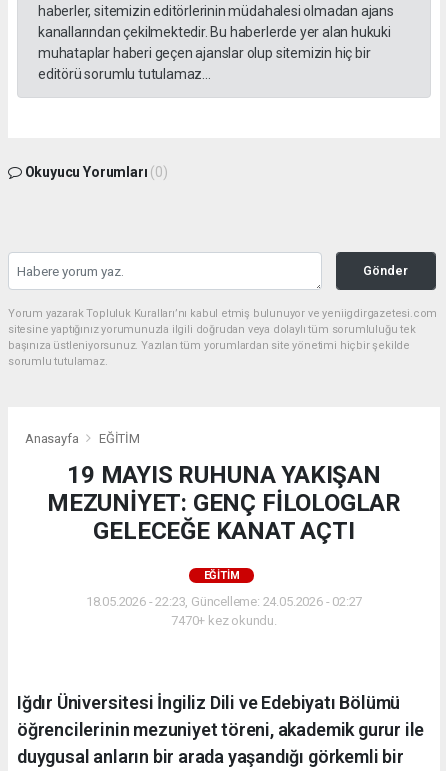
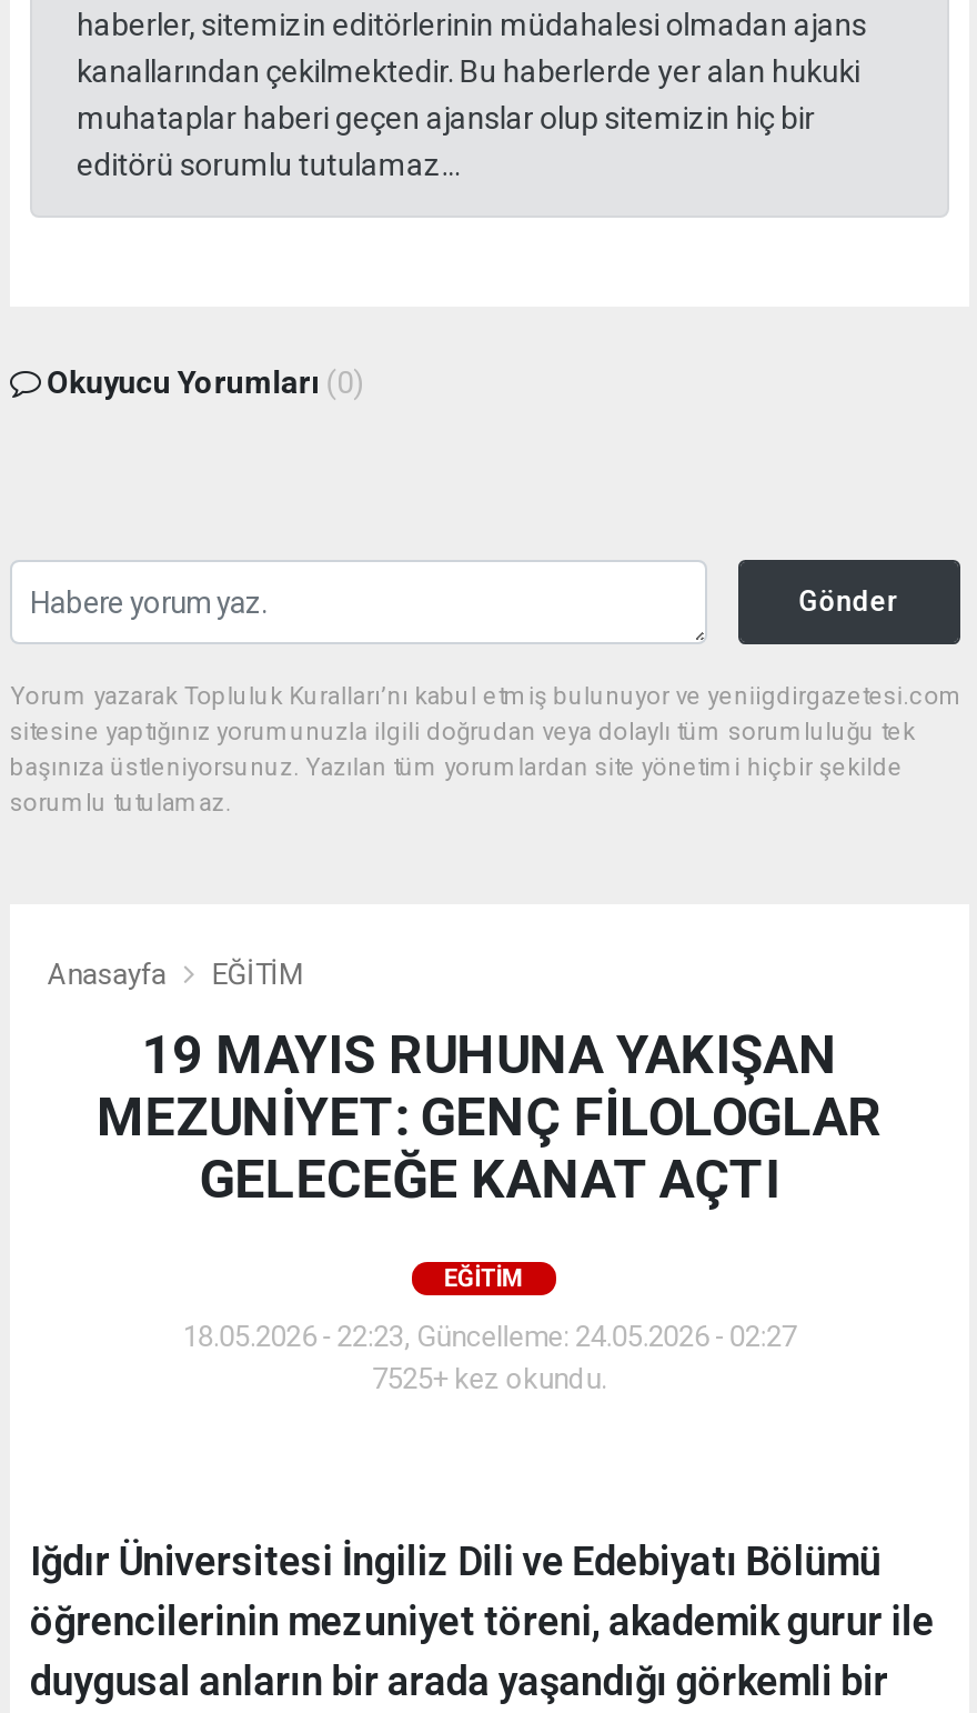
[171,613,277,628] 7470+ kez okundu. -> [372,1362,607,1396] 7525+ kez okundu.

